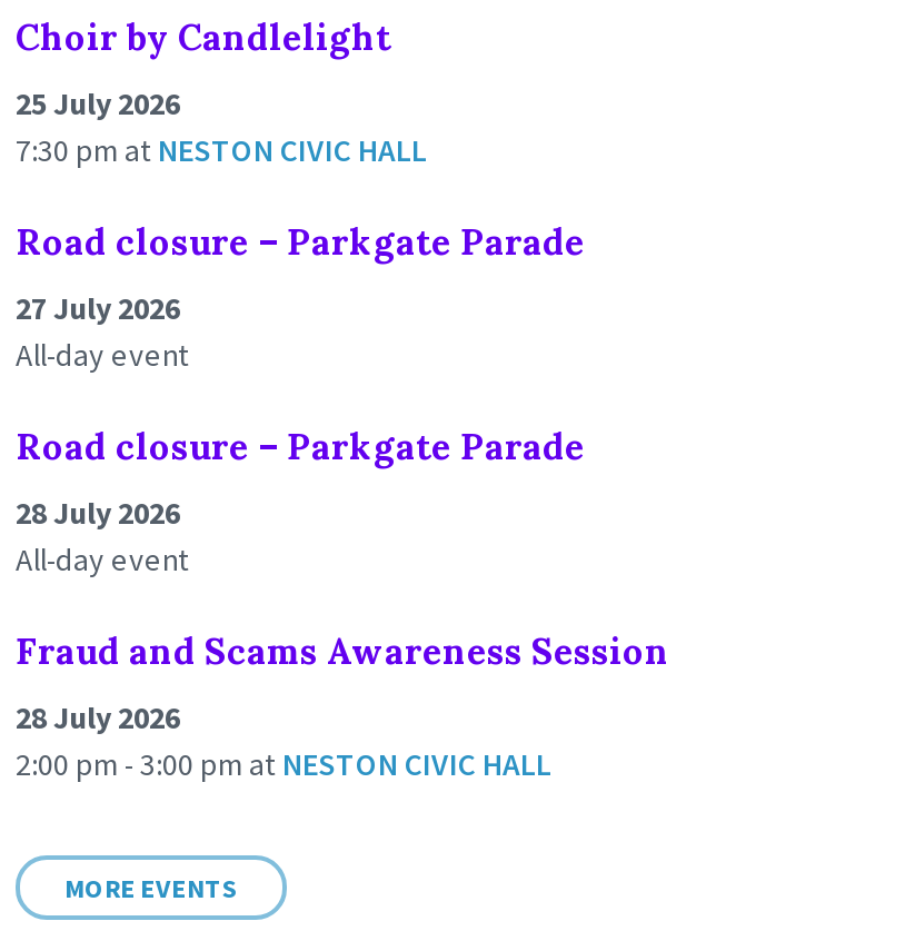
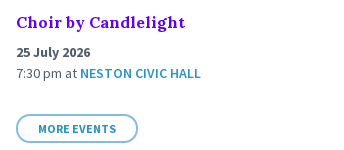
[16,219,669,784] Road closure – Parkgate Parade | 27 July 2026 | All-day event | Road closure – Parkgate Parade | 28 July 2026 | All-day event | Fraud and Scams Awareness Session | 28 July 2026 | 2:00 pm - 3:00 pm at NESTON CIVIC HALL -> none

